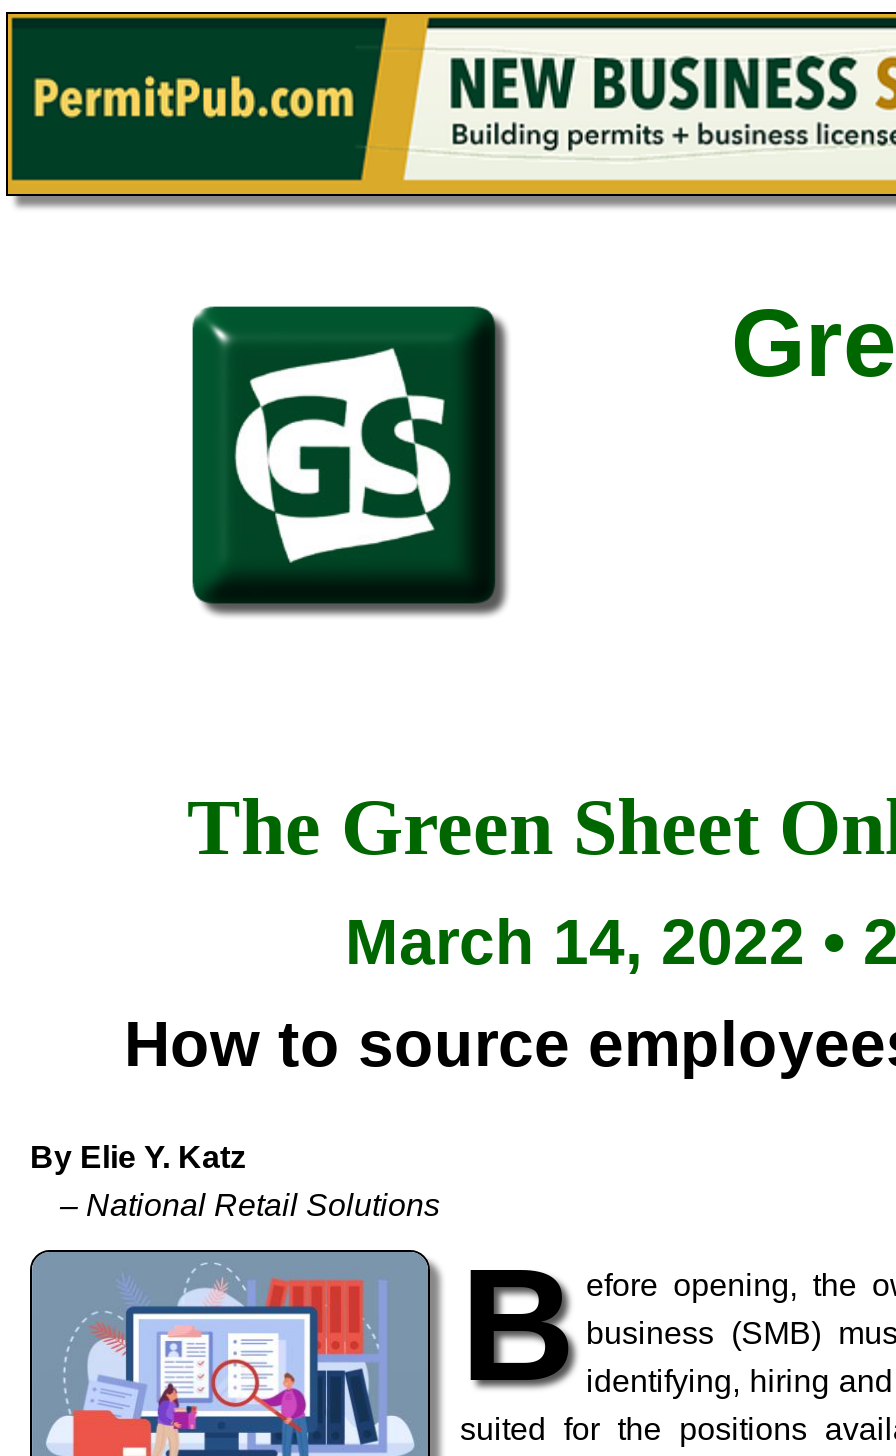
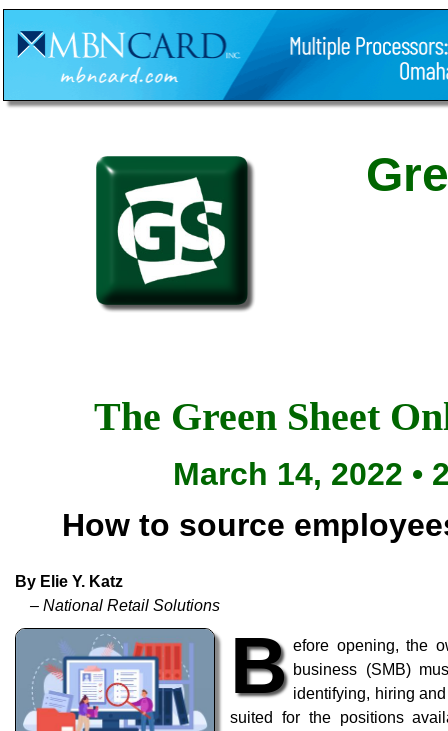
[6,12,890,196] [image] -> [3,9,445,101] [image]

